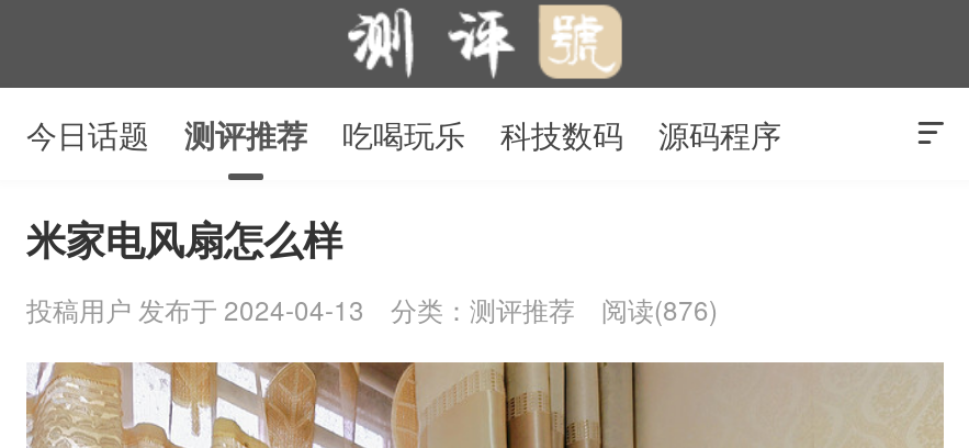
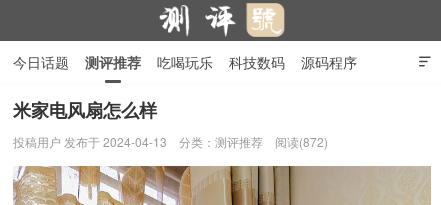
[26,290,718,327] 投稿用户发布于 2024-04-13 分类：测评推荐 阅读(876) -> [13,133,328,150] 投稿用户发布于 2024-04-13 分类：测评推荐 阅读(872)

